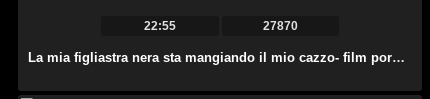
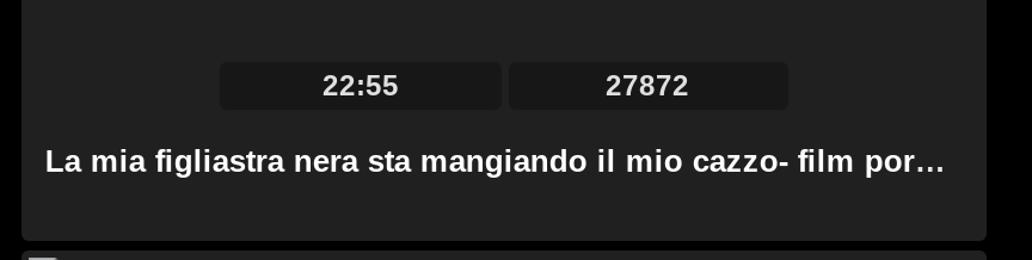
[262,19,297,33] 27870 -> [606,68,689,102] 27872

